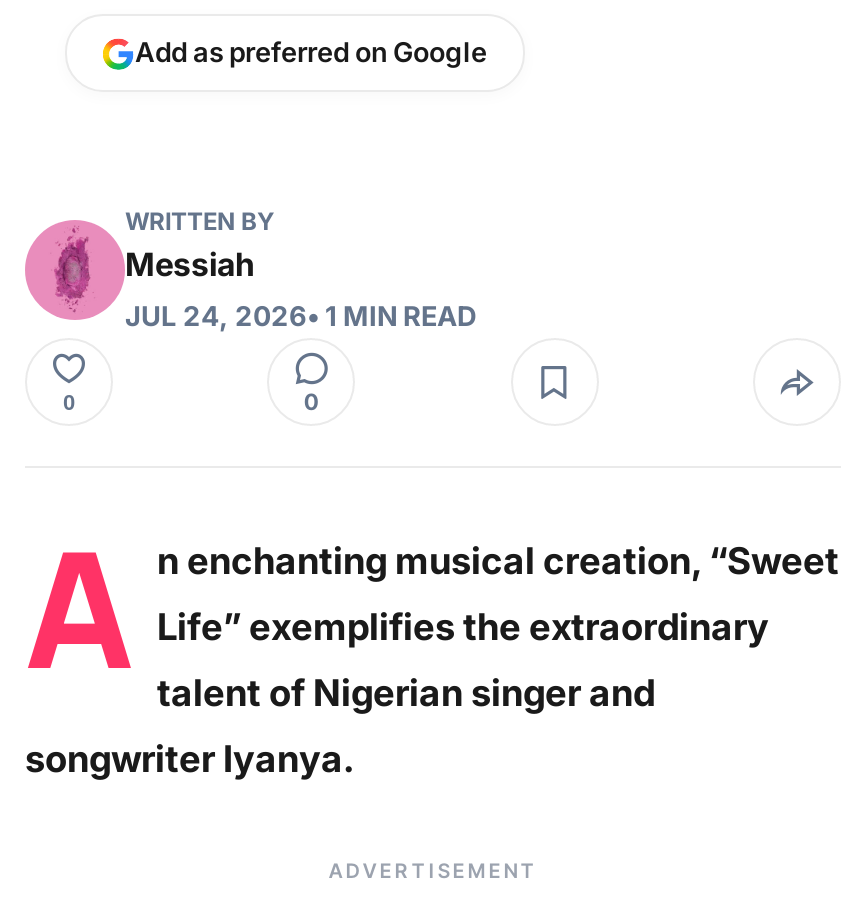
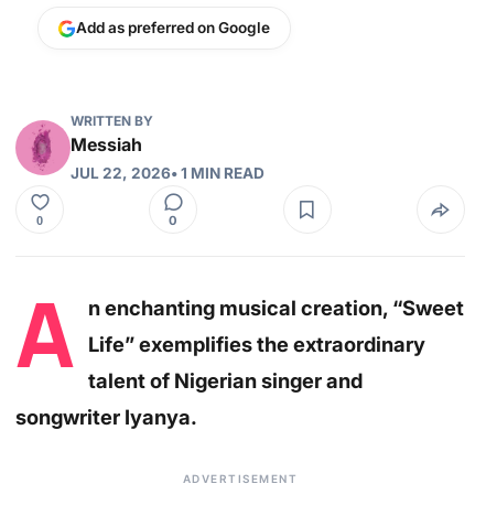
[125,300,477,332] JUL 24, 2026• 1 MIN READ -> [71,165,264,182] JUL 22, 2026• 1 MIN READ

